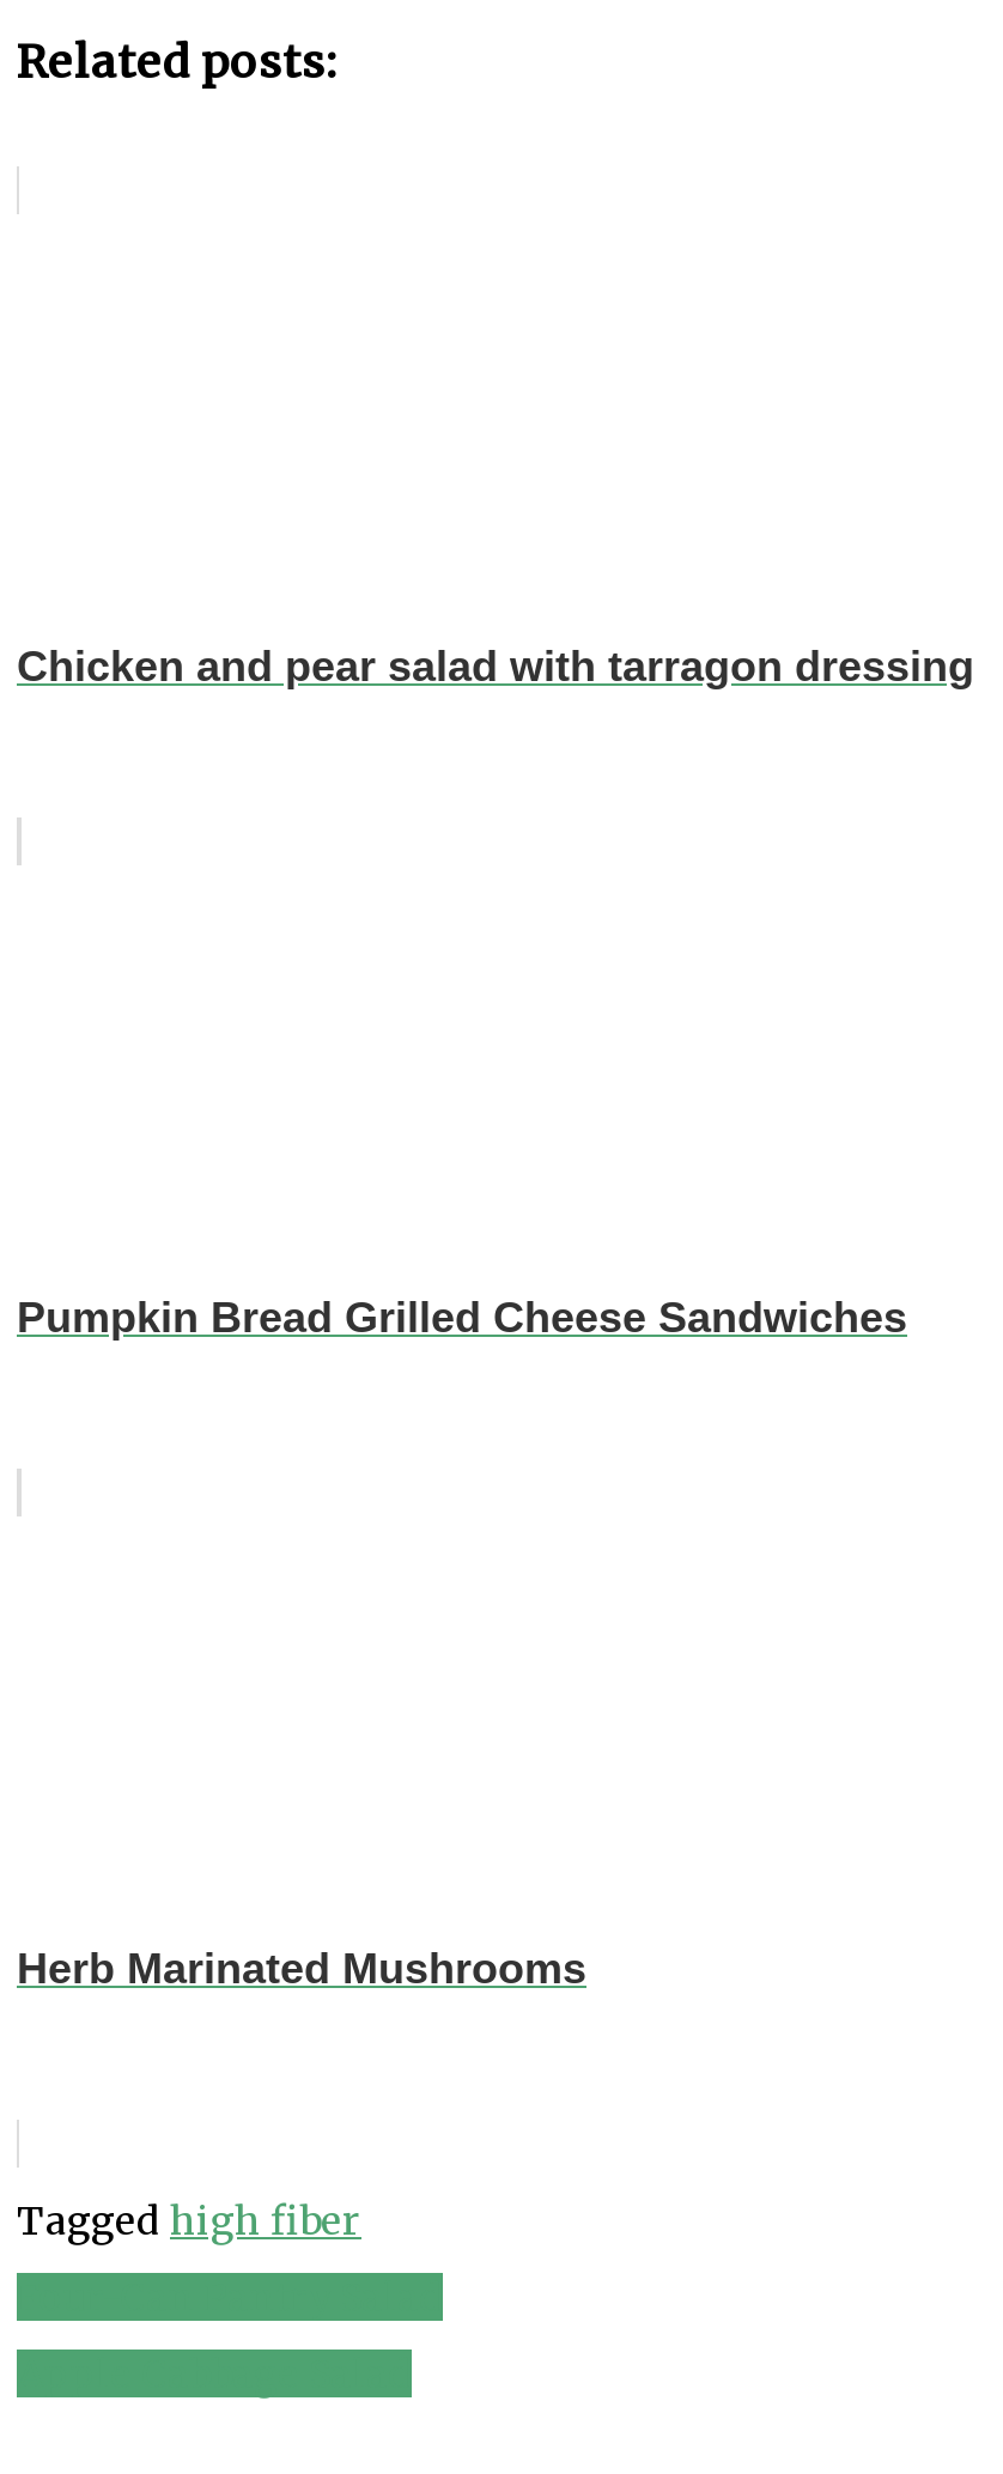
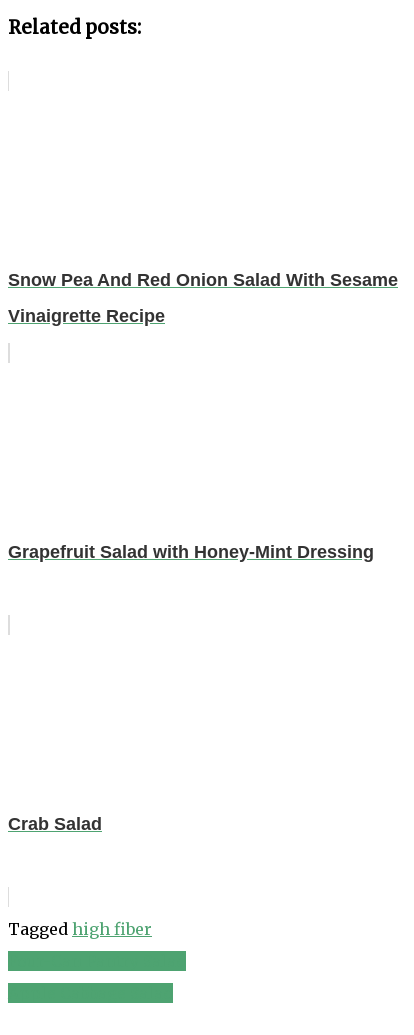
[17,642,974,690] Chicken and pear salad with tarragon dressing -> [8,270,398,326] Snow Pea And Red Onion Salad With Sesame | Vinaigrette Recipe
[17,1293,907,1341] Pumpkin Bread Grilled Cheese Sandwiches -> [8,542,374,562] Grapefruit Salad with Honey-Mint Dressing
[17,1944,586,1992] Herb Marinated Mushrooms -> [8,814,102,834] Crab Salad

